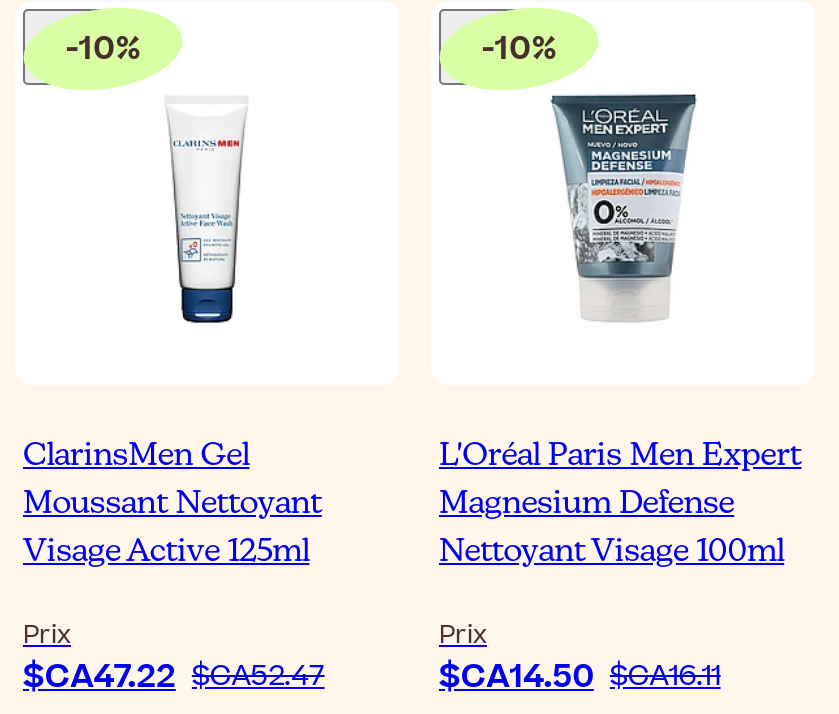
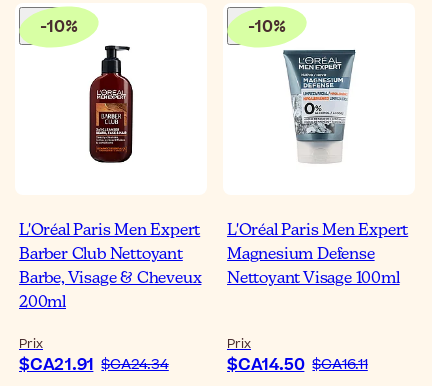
[163,85,251,323] [image] -> [88,44,134,163] [image]
[23,442,322,570] ClarinsMen Gel | Moussant Nettoyant | Visage Active 125ml -> [19,223,201,311] L'Oréal Paris Men Expert | Barber Club Nettoyant | Barbe, Visage & Cheveux | 200ml
[23,654,325,702] $CA47.22 $CA52.47 -> [19,353,169,377] $CA21.91 $CA24.34

